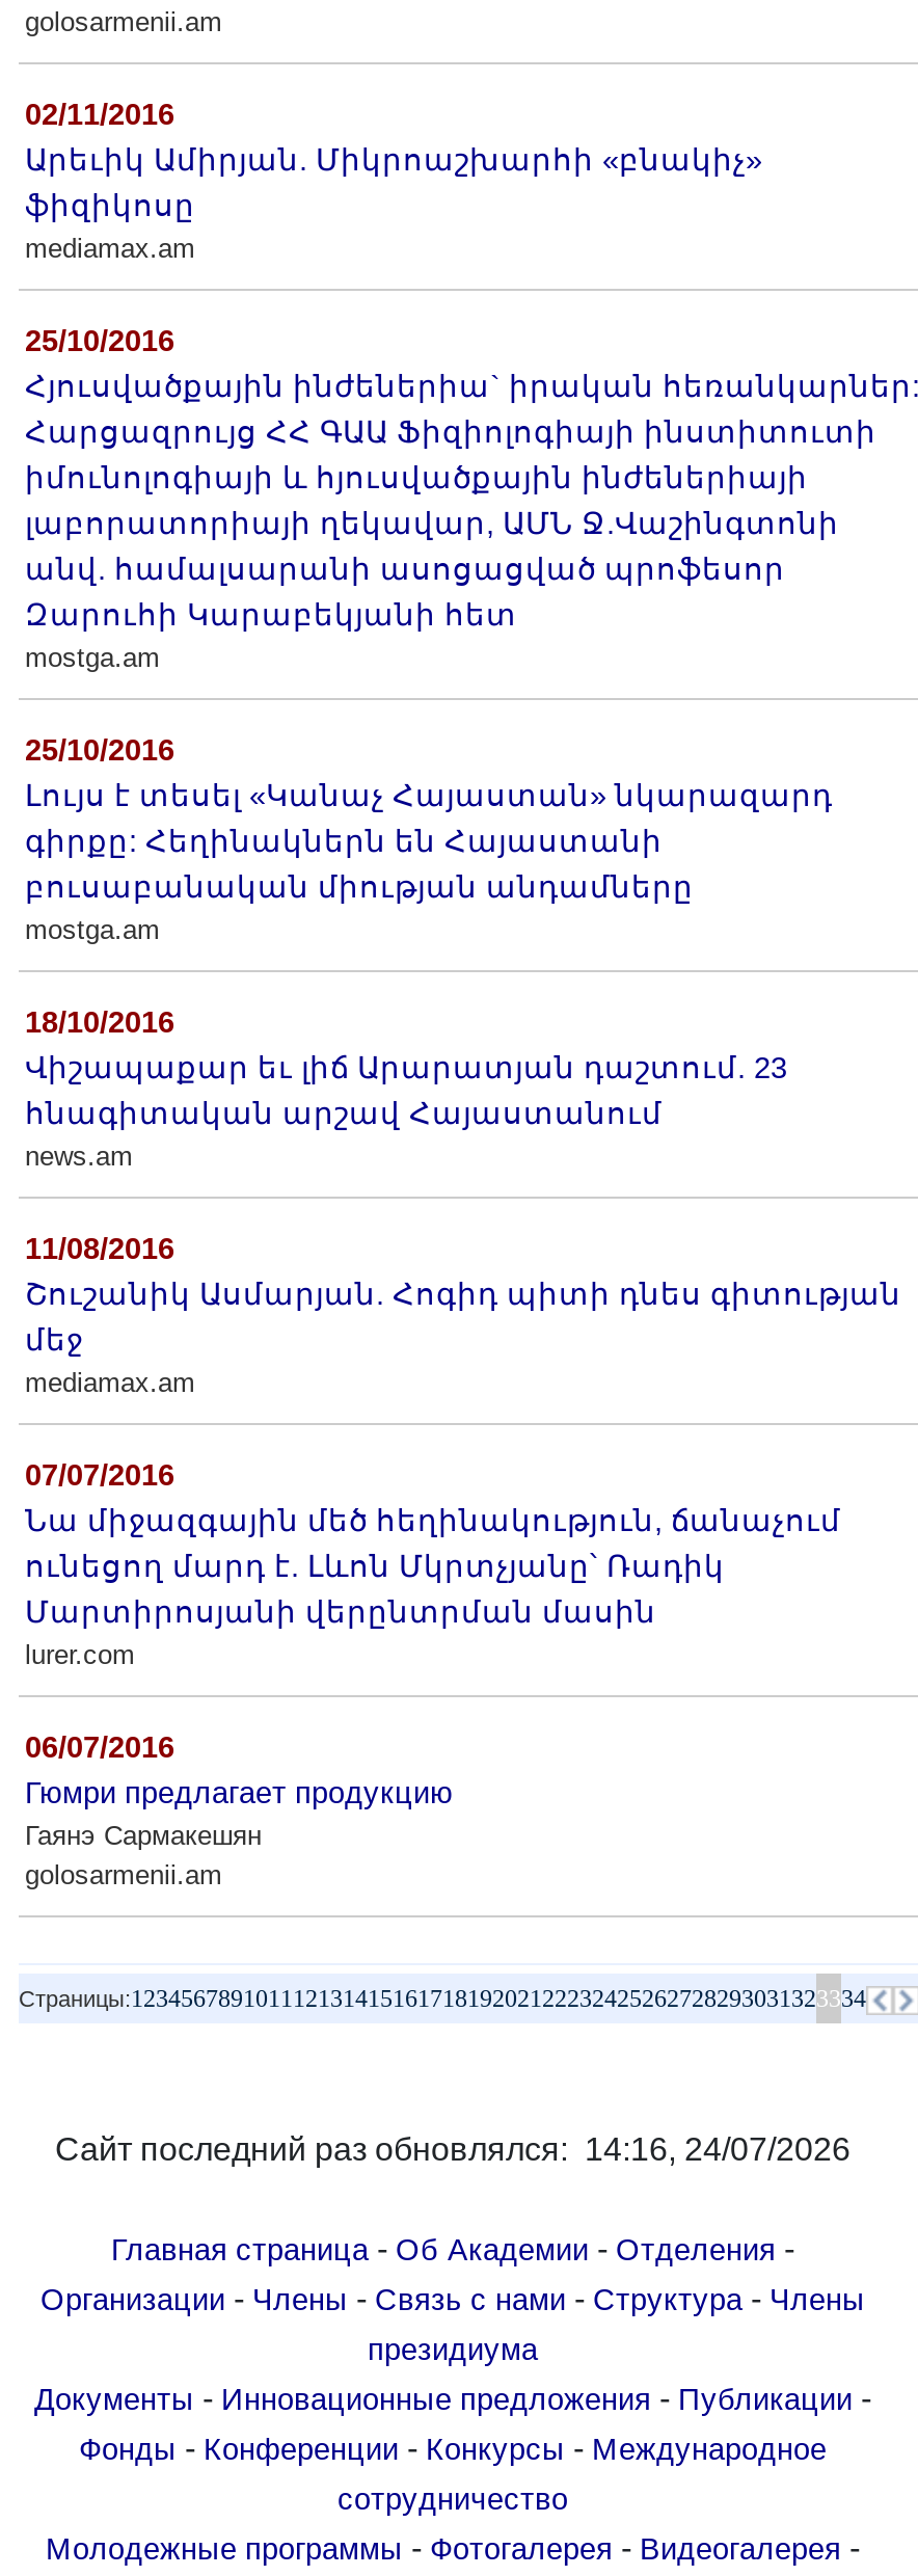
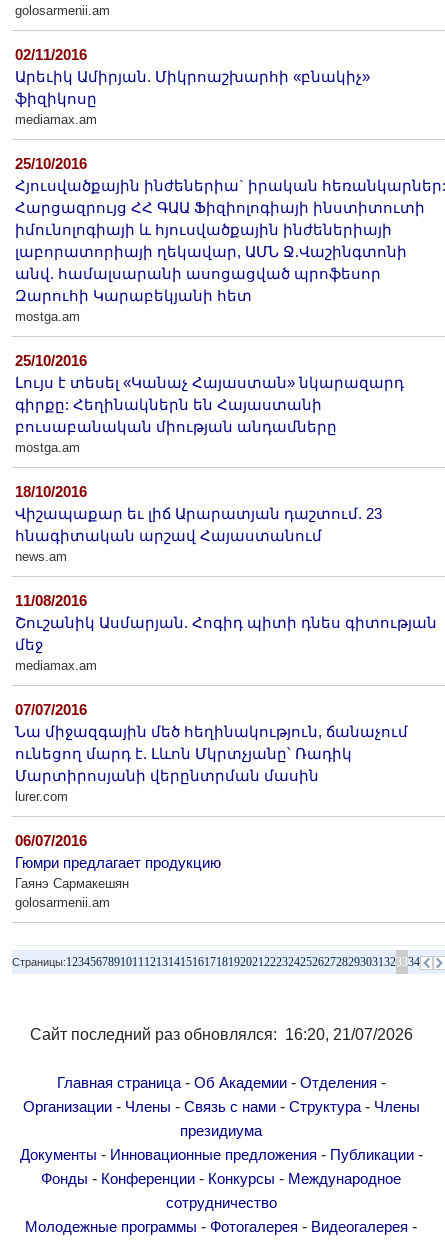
[55,2131,851,2167] Сайт последний раз обновлялся: 14:16, 24/07/2026 -> [29,1026,412,1043] Сайт последний раз обновлялся: 16:20, 21/07/2026

